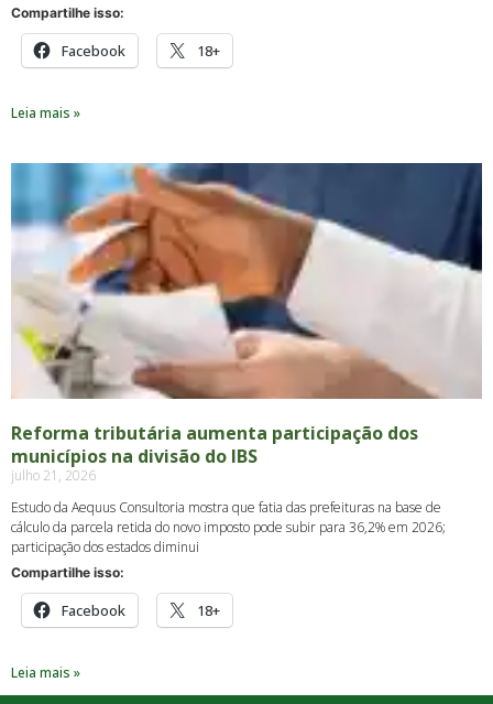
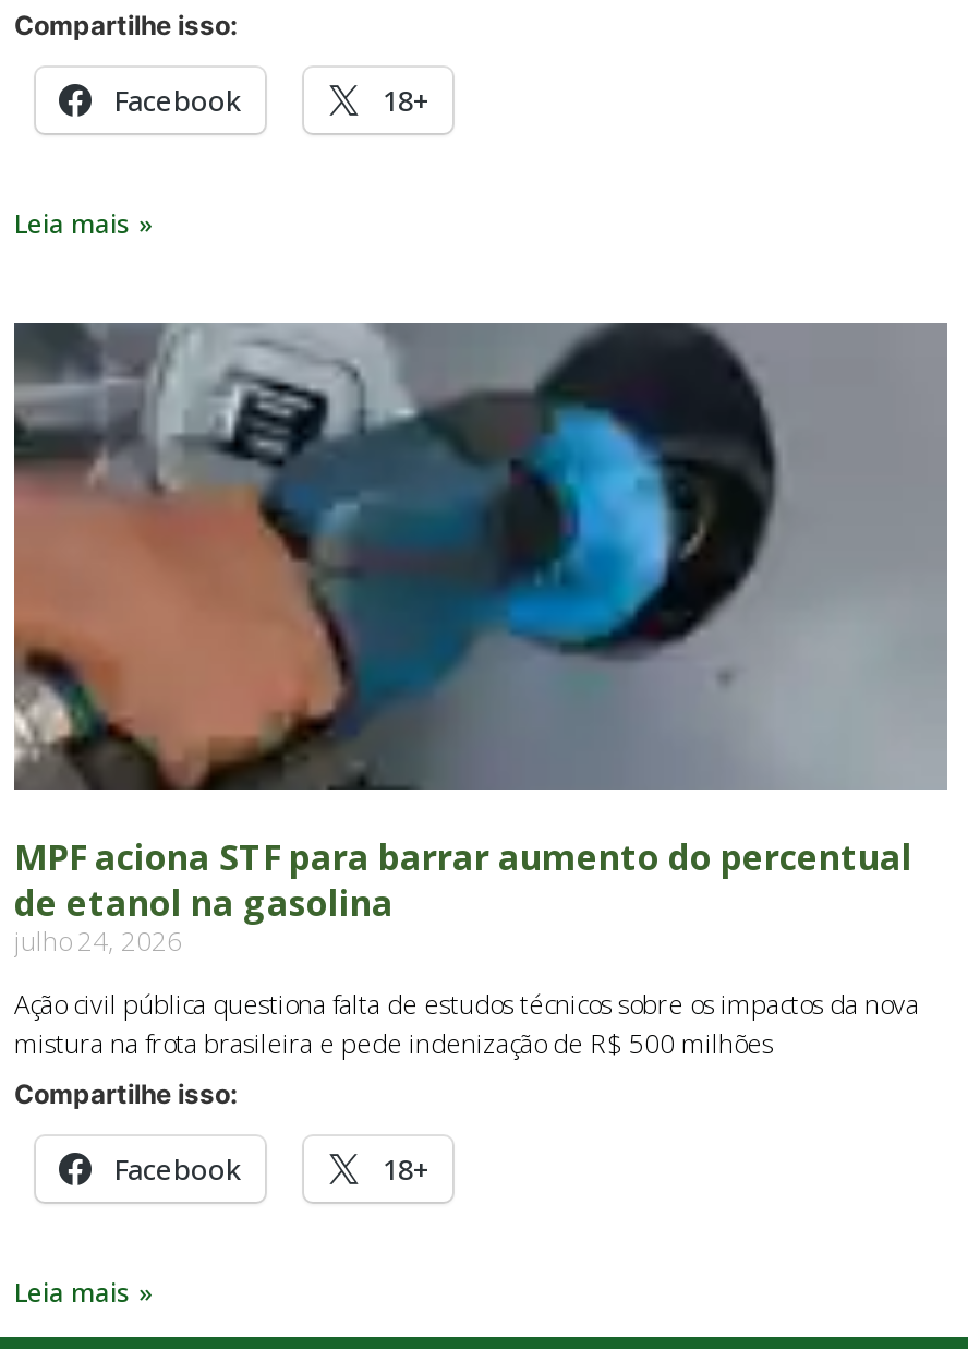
[10,162,482,485] [image] | Reforma tributária aumenta participação dos | municípios na divisão do IBS | julho 21, 2026 -> [12,321,947,960] [image] | MPF aciona STF para barrar aumento do percentual | de etanol na gasolina | julho 24, 2026
[11,498,446,556] Estudo da Aequus Consultoria mostra que fatia das prefeituras na base de | cálculo da parcela retida do novo imposto pode subir para 36,2% em 2026; | participação dos estados diminui -> [14,986,919,1062] Ação civil pública questiona falta de estudos técnicos sobre os impactos da nova | mistura na frota brasileira e pede indenização de R$ 500 milhões

